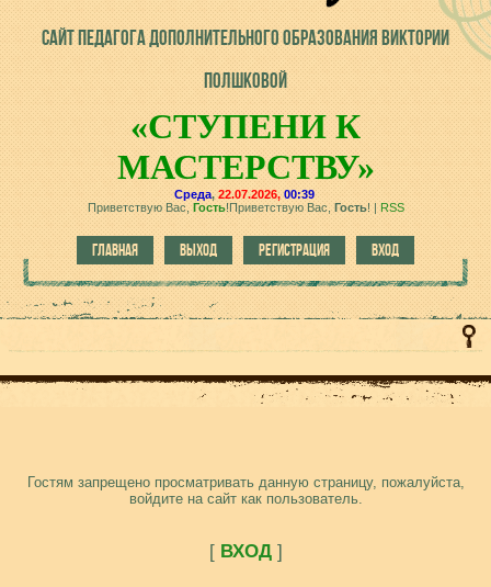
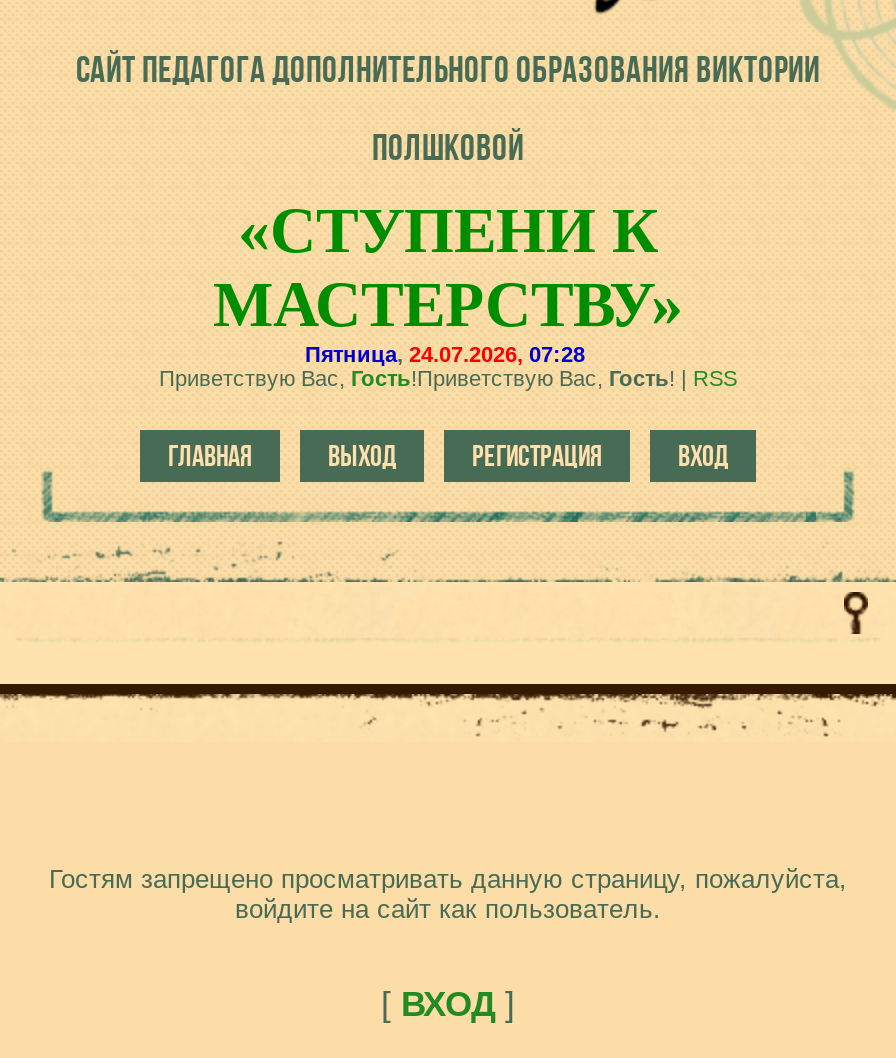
[174,188,314,201] Среда, 22.07.2026, 00:39 -> [305,342,585,366] Пятница, 24.07.2026, 07:28

